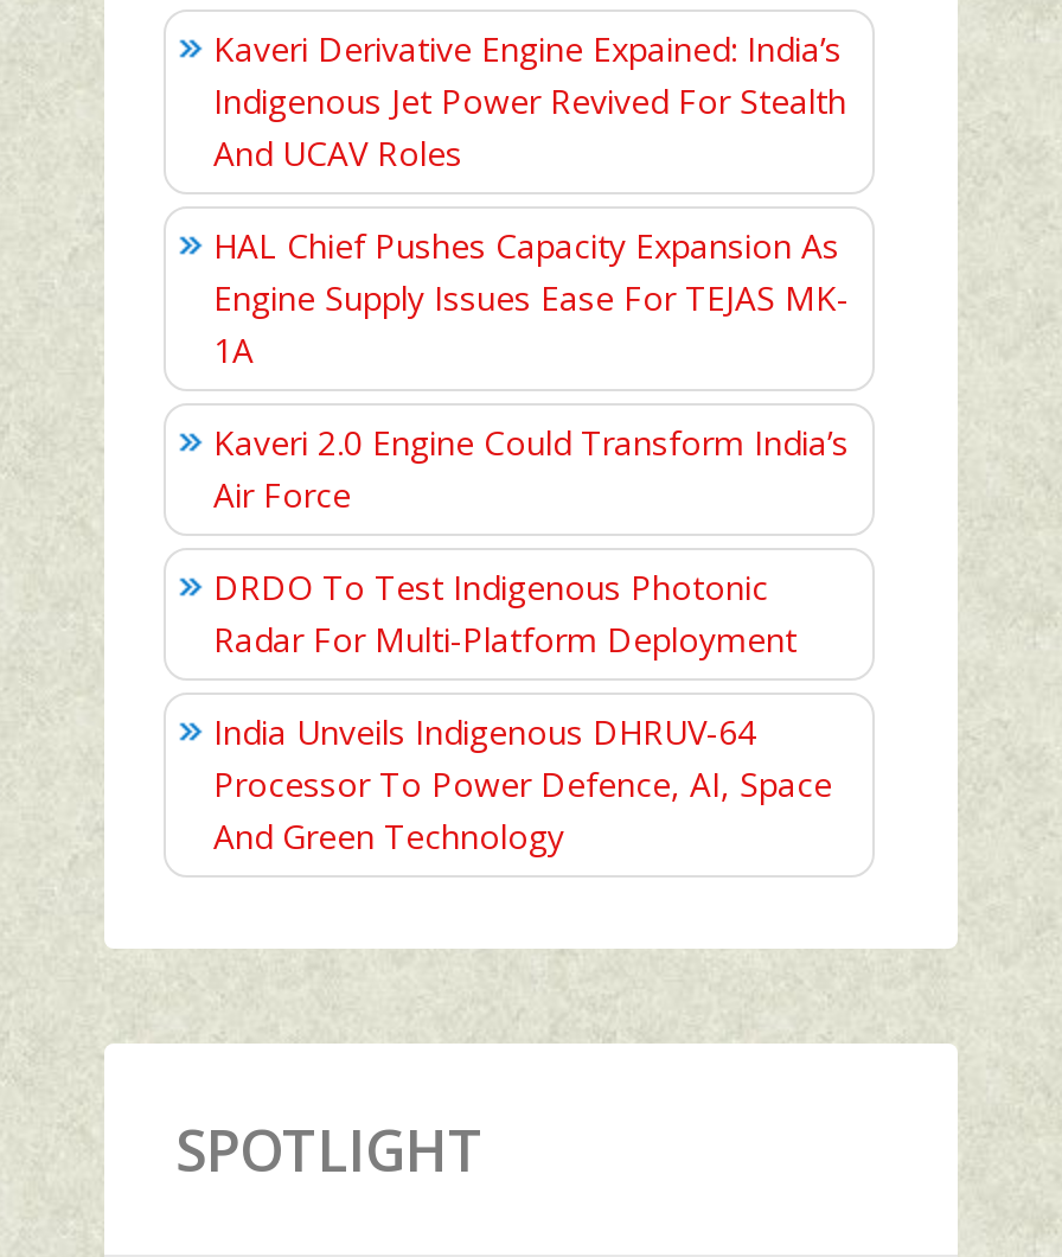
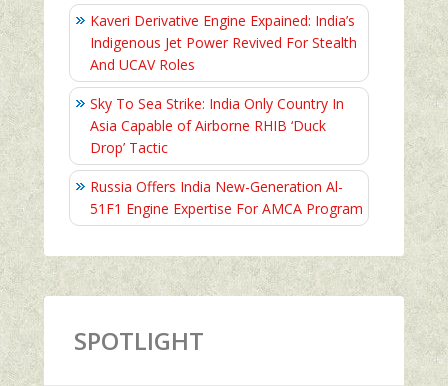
[213,222,849,858] HAL Chief Pushes Capacity Expansion As | Engine Supply Issues Ease For TEJAS MK- | 1A | Kaveri 2.0 Engine Could Transform India’s | Air Force | DRDO To Test Indigenous Photonic | Radar For Multi-Platform Deployment | India Unveils Indigenous DHRUV-64 | Processor To Power Defence, AI, Space | And Green Technology -> [90,94,363,218] Sky To Sea Strike: India Only Country In | Asia Capable of Airborne RHIB ‘Duck | Drop’ Tactic | Russia Offers India New-Generation Al- | 51F1 Engine Expertise For AMCA Program

